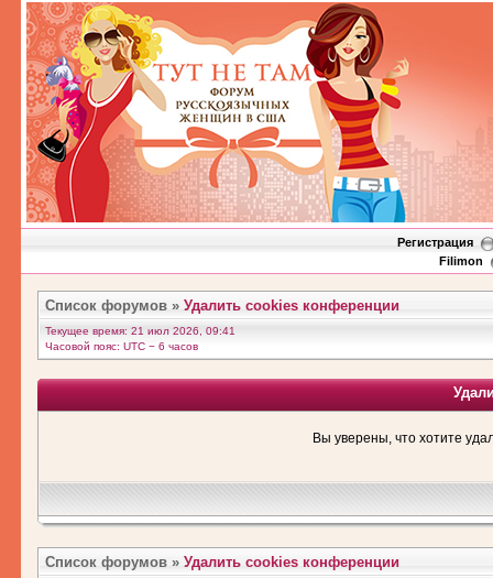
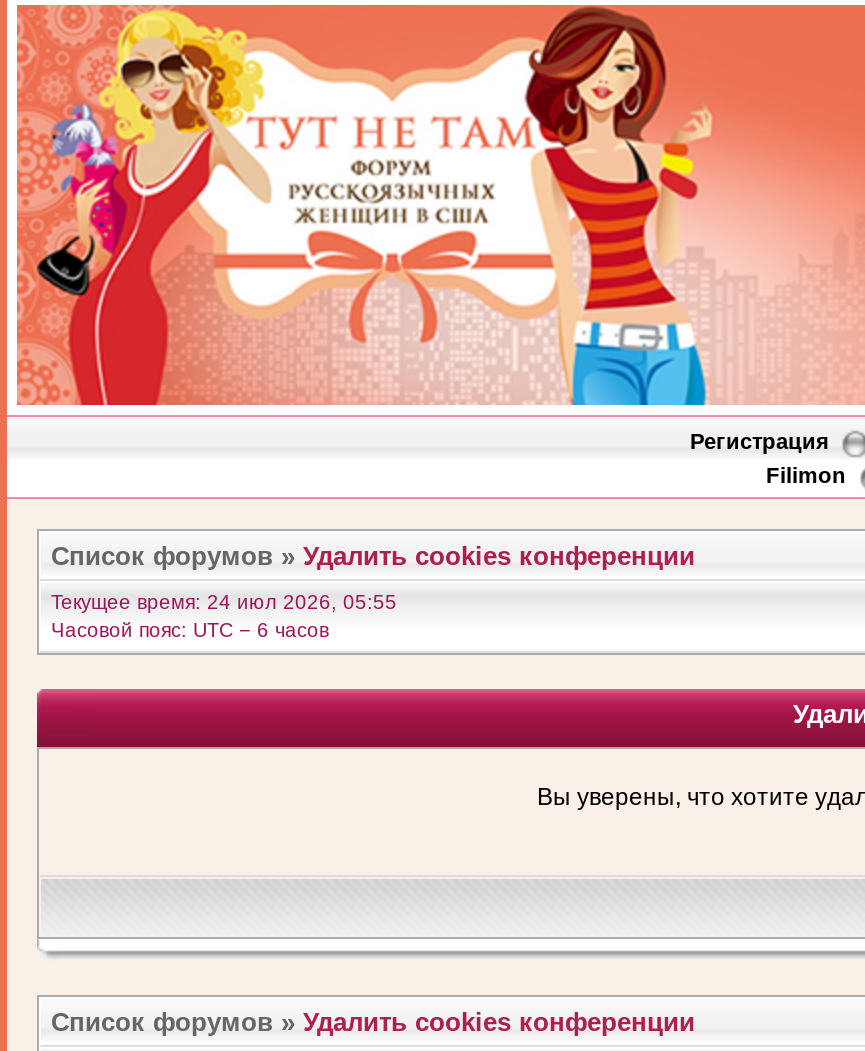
[45,325,235,337] Текущее время: 21 июл 2026, 09:41 -> [51,591,397,613] Текущее время: 24 июл 2026, 05:55

